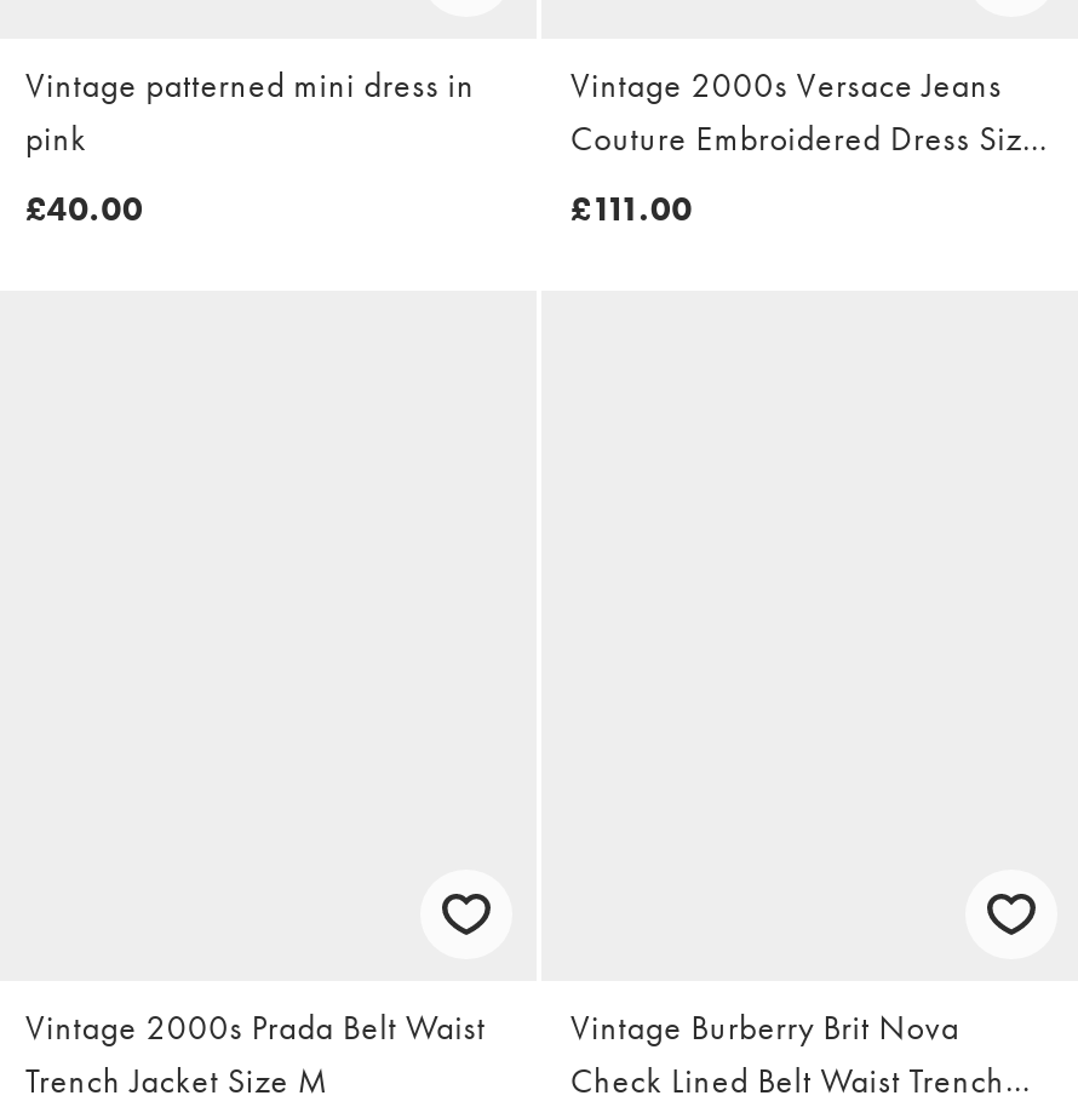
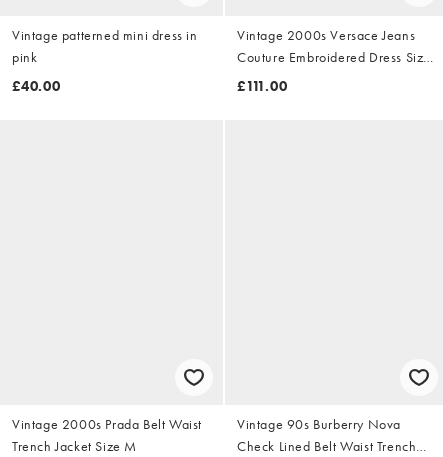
[570,1005,960,1048] Vintage Burberry Brit Nova -> [237,415,401,433] Vintage 90s Burberry Nova

